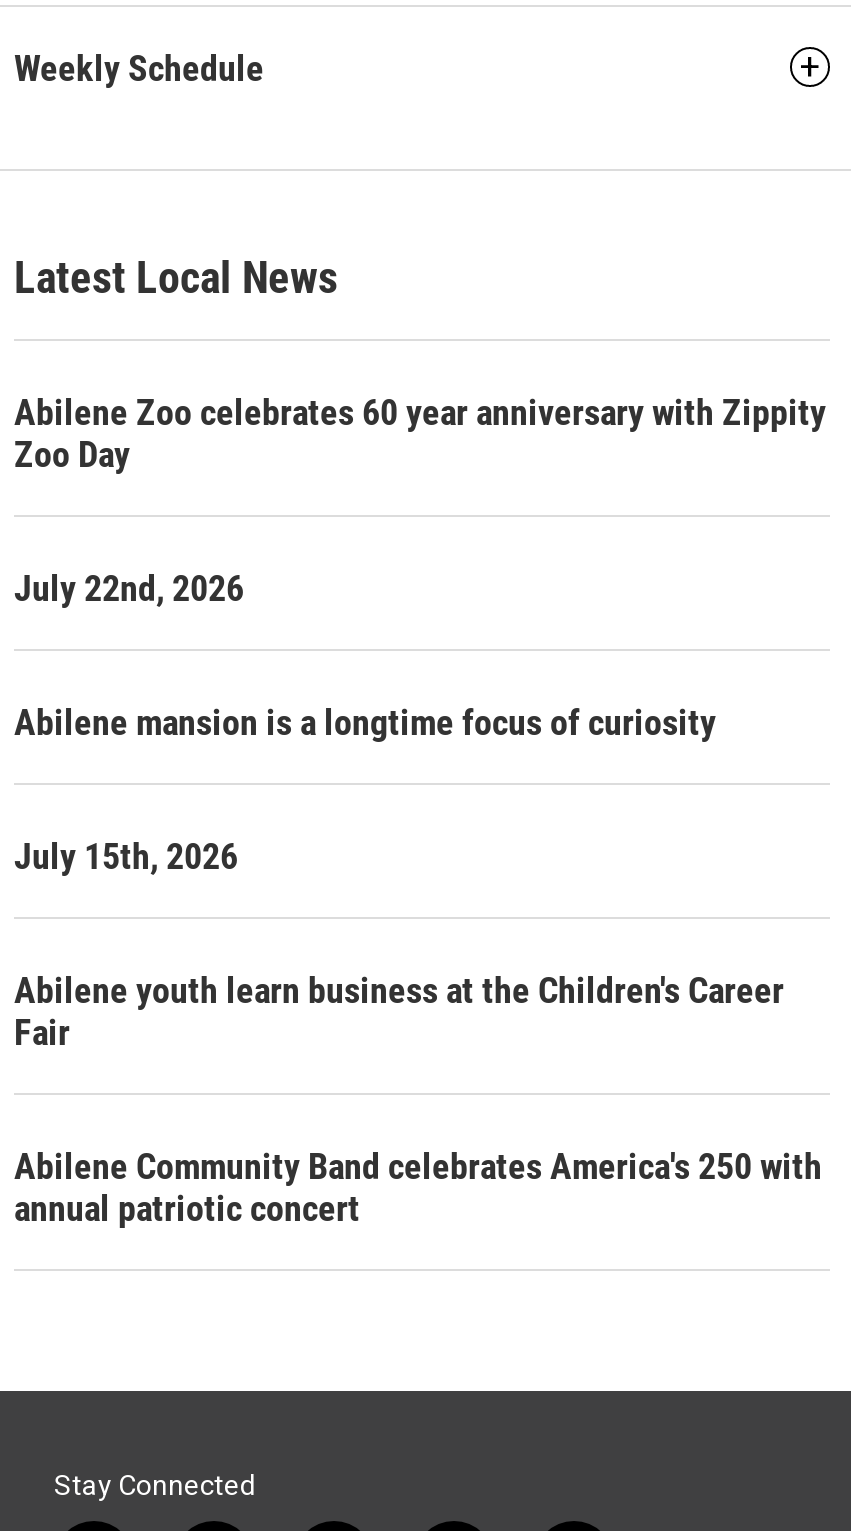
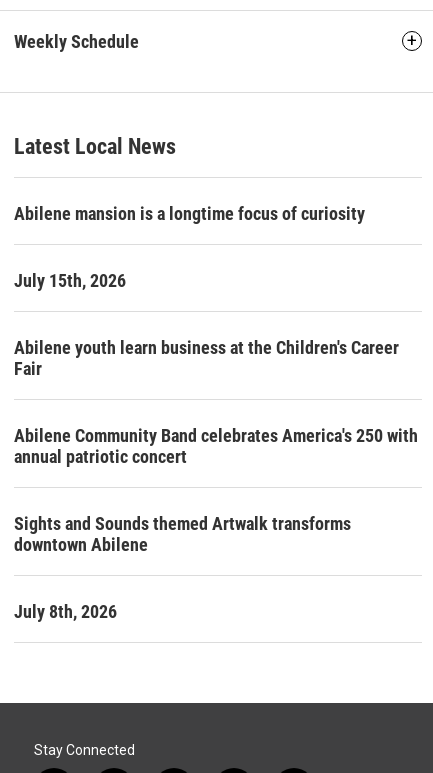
[14,391,826,609] Abilene Zoo celebrates 60 year anniversary with Zippity | Zoo Day | July 22nd, 2026 -> none
moved [14,701,822,1229] -> [14,203,418,467]: Abilene mansion is a longtime focus of curiosity | July 15th, 2026 | Abilene youth learn business at the Children's Career | Fair | Abilene Community Band celebrates America's 250 with | annual patriotic concert
none -> [14,513,351,622] Sights and Sounds themed Artwalk transforms | downtown Abilene | July 8th, 2026

